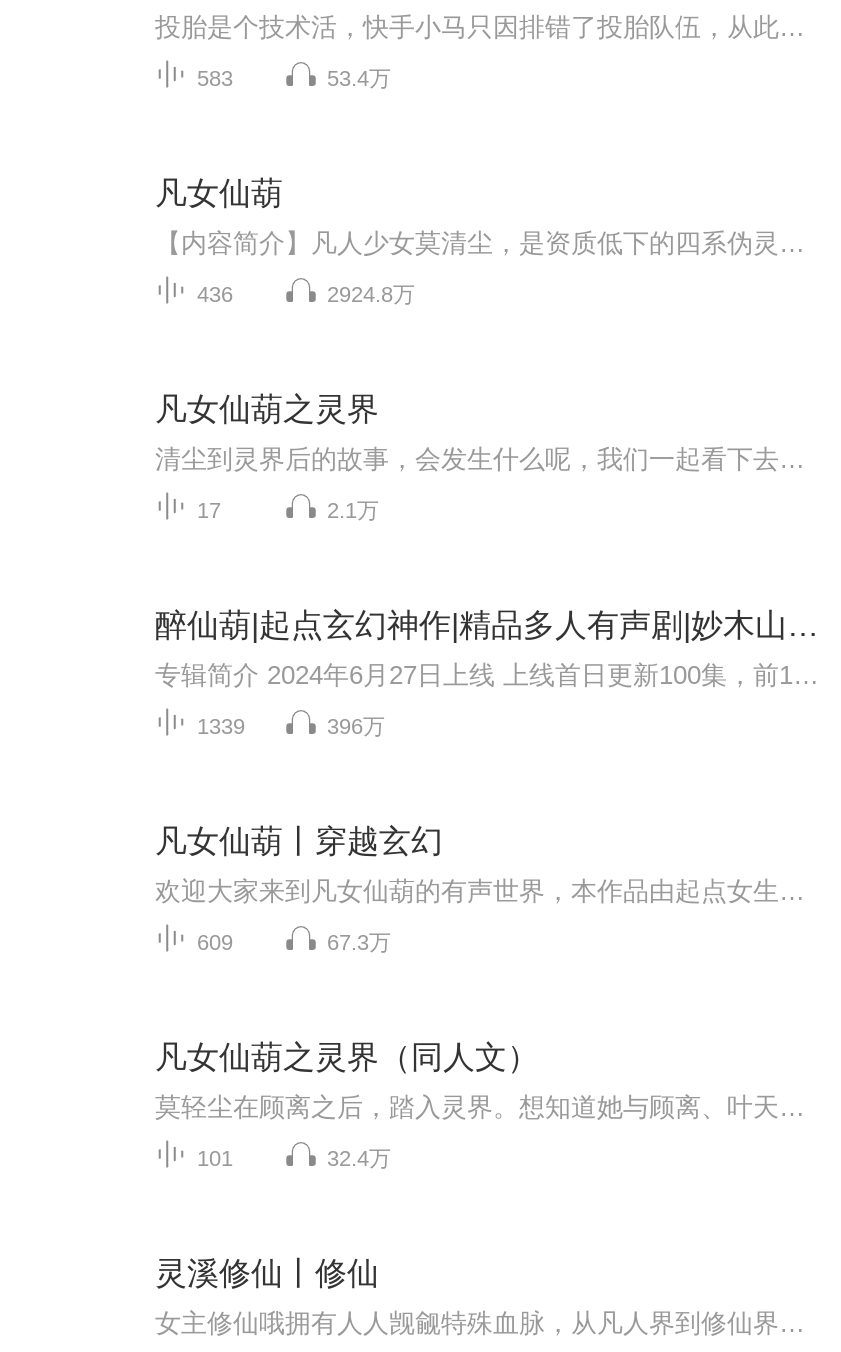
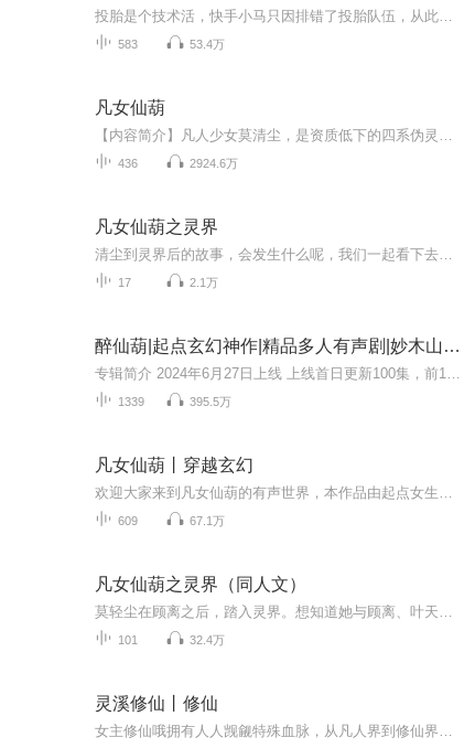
[327,282,415,306] 2924.8万 -> [190,156,238,170] 2924.6万
[327,714,385,738] 396万 -> [190,395,231,408] 395.5万
[327,930,391,954] 67.3万 -> [190,514,225,527] 67.1万

